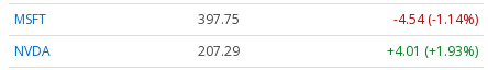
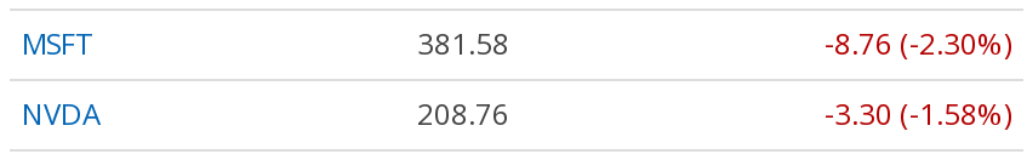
[198,10,240,29] 397.75 -> [417,22,509,64] 381.58
[393,10,478,29] -4.54 (-1.14%) -> [825,22,1011,64] -8.76 (-2.30%)
[198,42,240,60] 207.29 -> [417,93,509,134] 208.76
[387,42,478,60] +4.01 (+1.93%) -> [825,93,1011,134] -3.30 (-1.58%)

